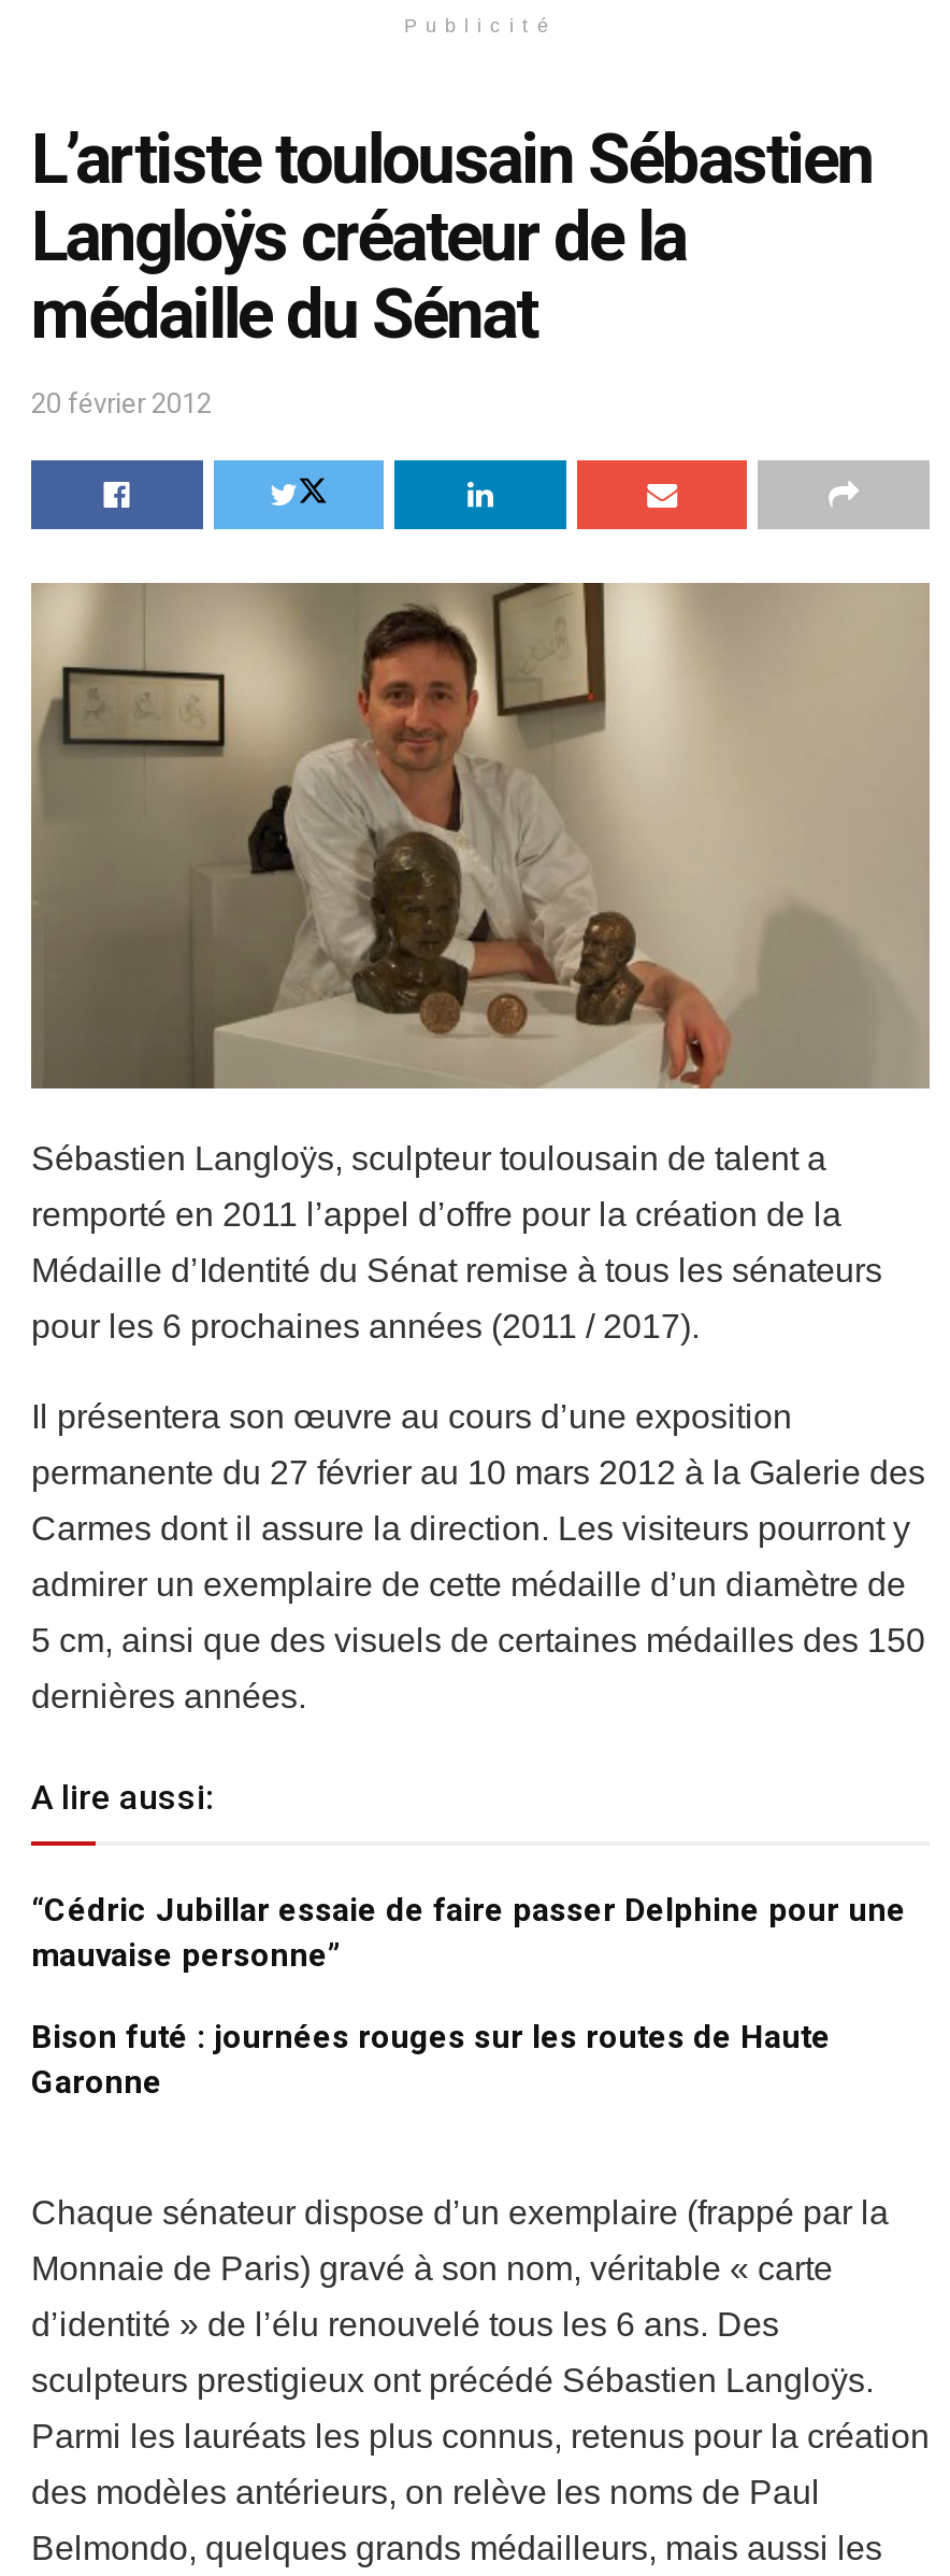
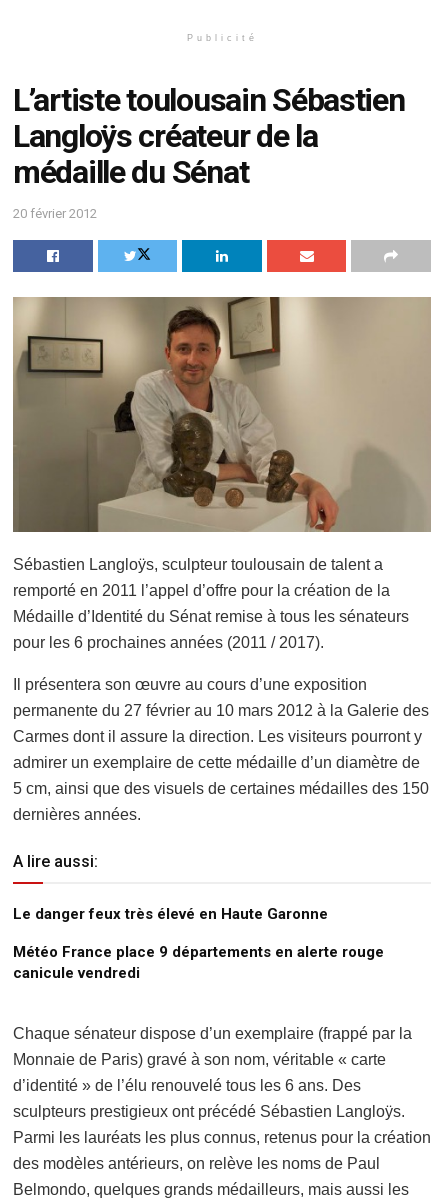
[31,1891,906,1975] “Cédric Jubillar essaie de faire passer Delphine pour une | mauvaise personne” -> [13,905,328,923] Le danger feux très élevé en Haute Garonne
[31,2018,831,2101] Bison futé : journées rouges sur les routes de Haute | Garonne -> [13,943,384,982] Météo France place 9 départements en alerte rouge | canicule vendredi

